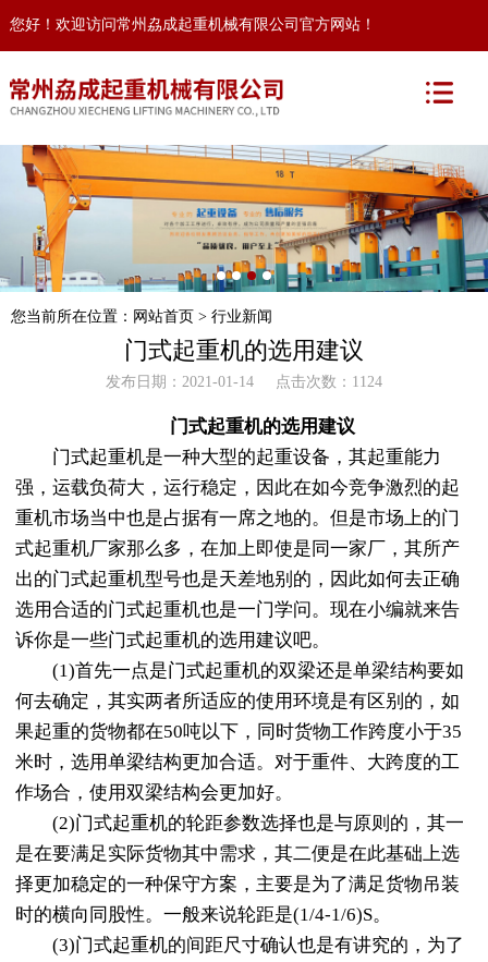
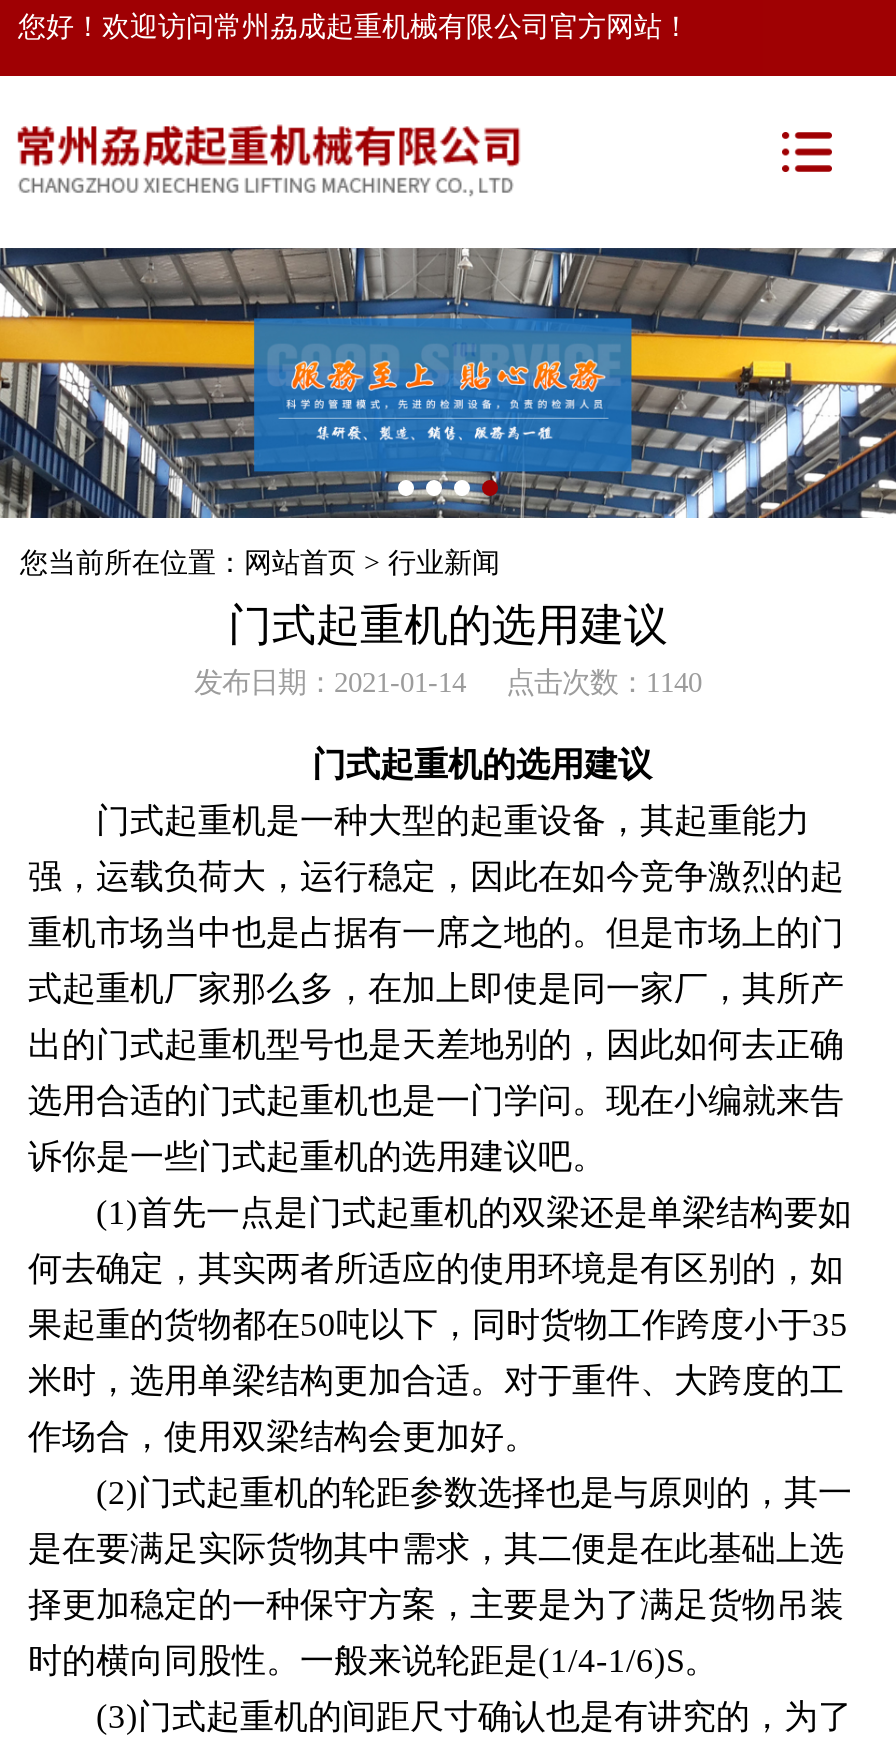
[3,144,485,293] [image] -> [6,246,890,520] [image]
[106,373,382,391] 发布日期：2021-01-14 点击次数：1124 -> [194,667,702,699] 发布日期：2021-01-14 点击次数：1140

